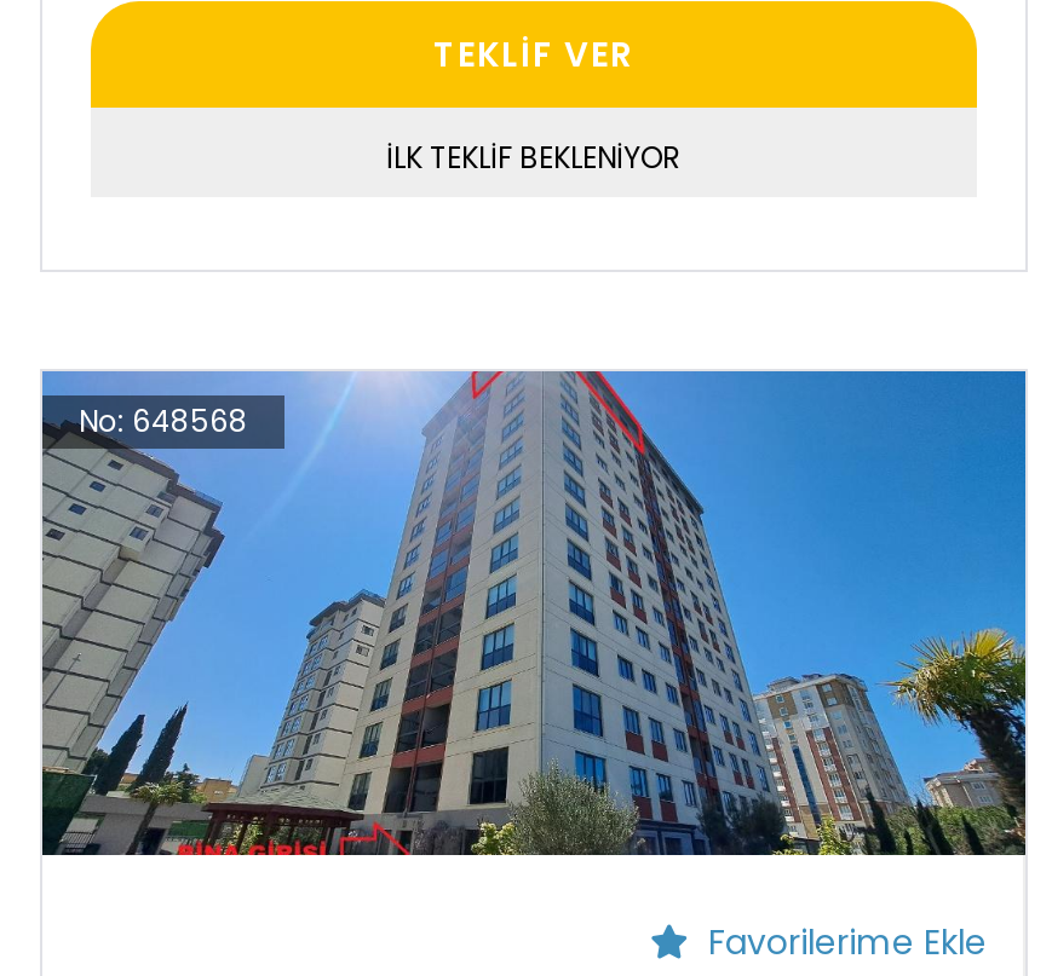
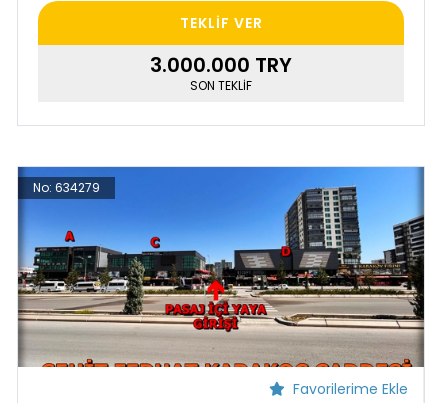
[386,138,682,179] İLK TEKLİF BEKLENİYOR -> [150,51,292,94] 3.000.000 TRY | SON TEKLİF
[40,368,1028,888] [image] | No: 648568 -> [17,153,425,368] [image] | No: 634279

